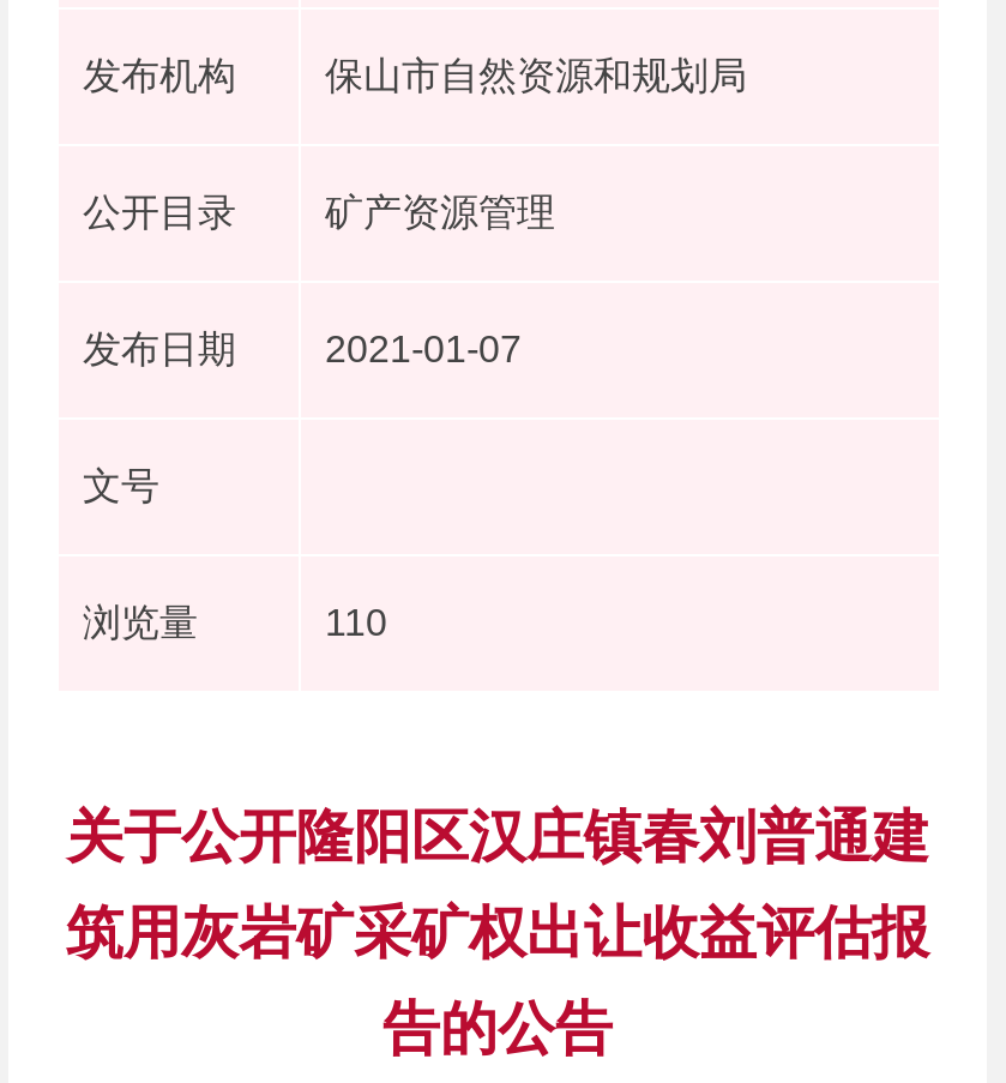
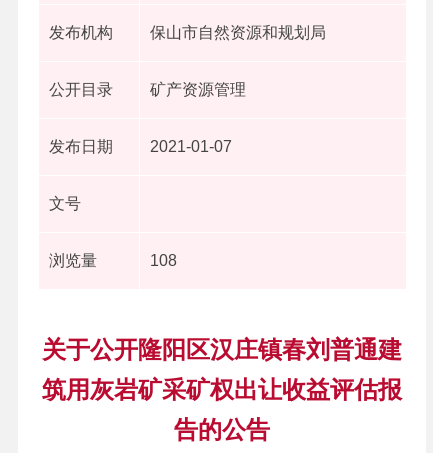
[325,602,387,643] 110 -> [150,252,177,269] 108

